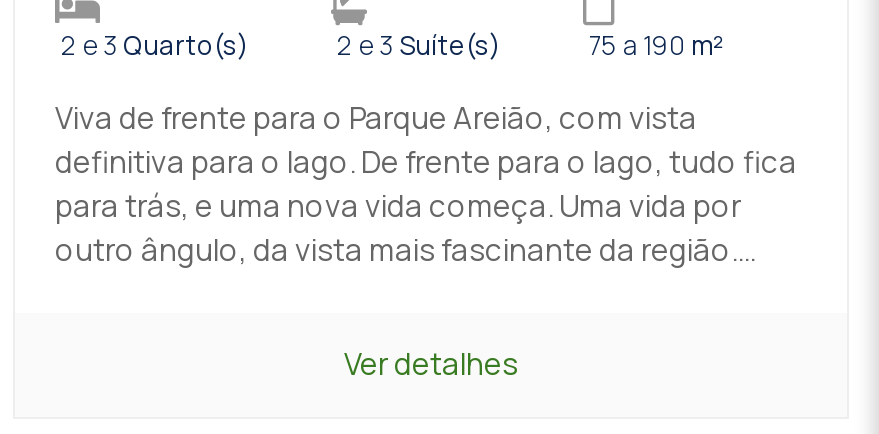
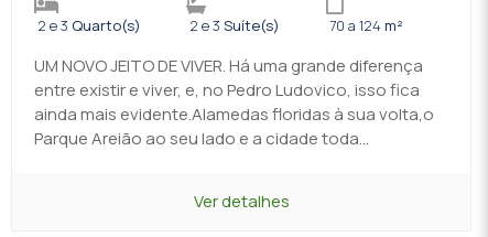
[589,27,725,63] 75 a 190 m² -> [329,15,403,35] 70 a 124 m²
[55,97,797,271] Viva de frente para o Parque Areião, com vista | definitiva para o lago. De frente para o lago, tudo fica | para trás, e uma nova vida começa. Uma vida por | outro ângulo, da vista mais fascinante da região.... -> [34,53,434,149] UM NOVO JEITO DE VIVER. Há uma grande diferença | entre existir e viver, e, no Pedro Ludovico, isso fica | ainda mais evidente.Alamedas floridas à sua volta,o | Parque Areião ao seu lado e a cidade toda...

